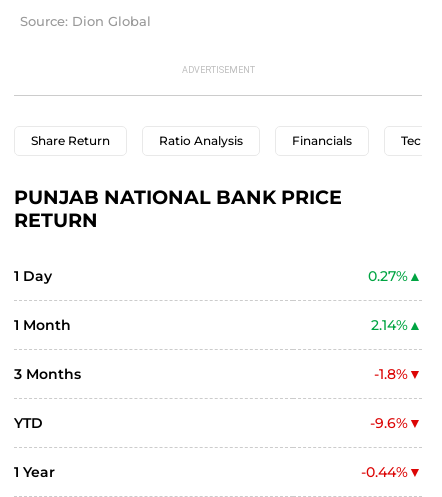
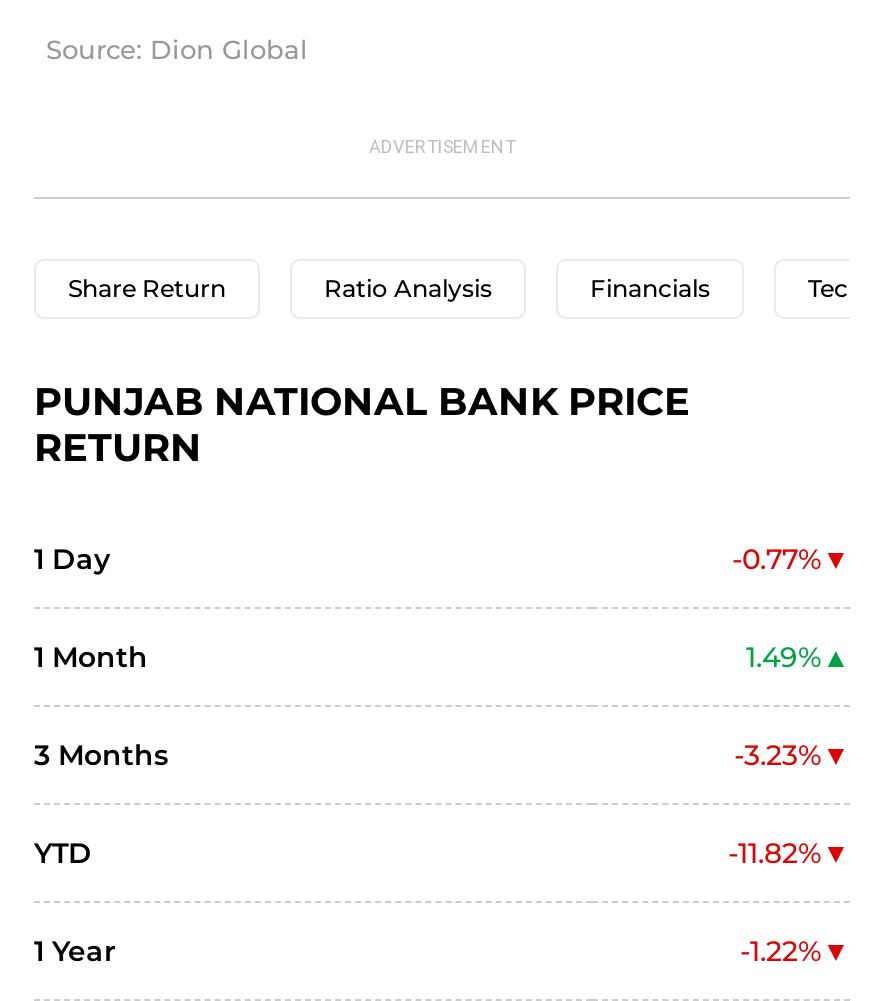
[368,267,408,285] 0.27% -> [732,541,822,577] -0.77%
[371,316,408,334] 2.14% -> [746,639,822,675] 1.49%
[374,365,408,383] -1.8% -> [734,737,822,773] -3.23%
[370,414,408,432] -9.6% -> [728,835,822,871] -11.82%
[361,463,408,481] -0.44% -> [740,933,822,969] -1.22%

